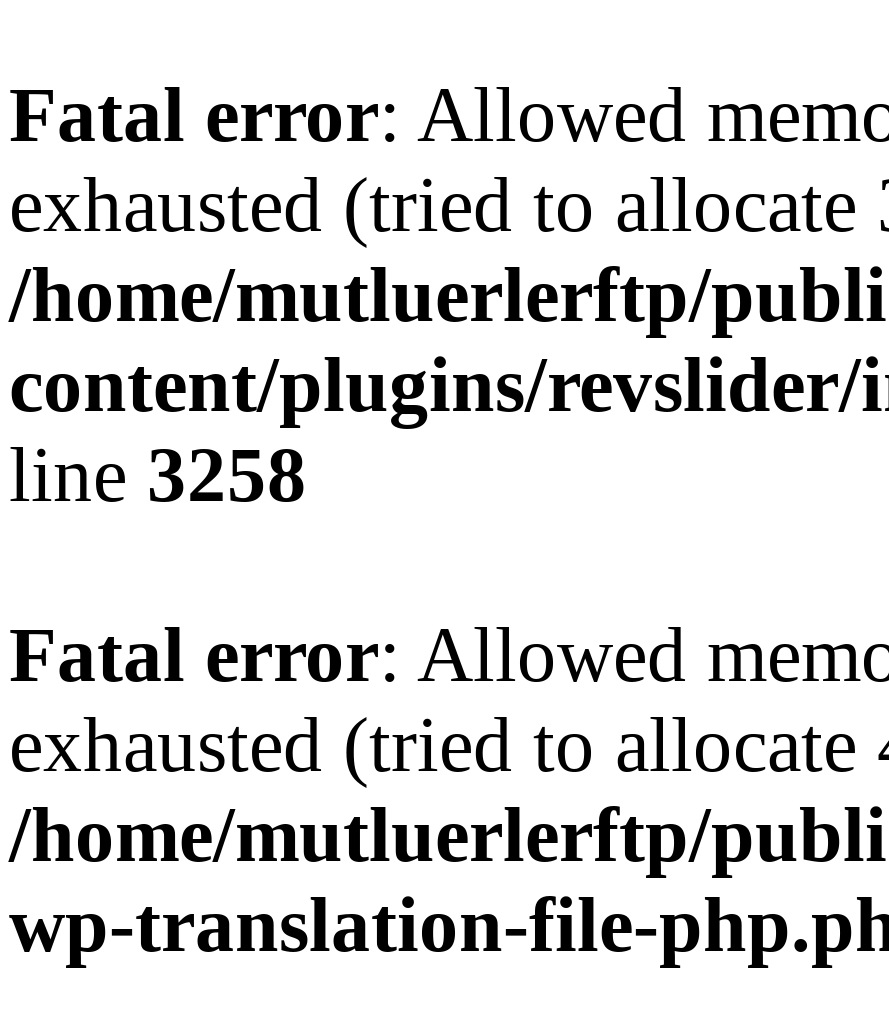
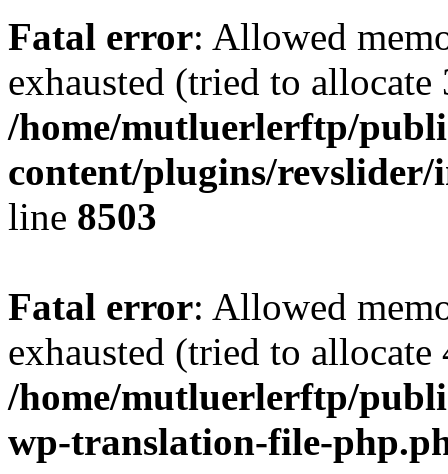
[9,431,307,517] line 3258 -> [8,195,157,238] line 8503

